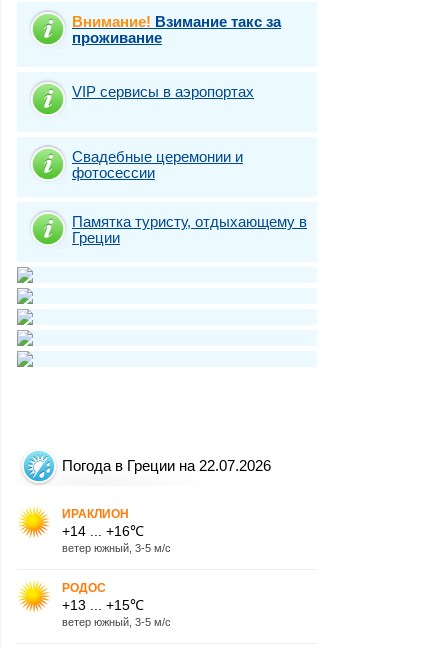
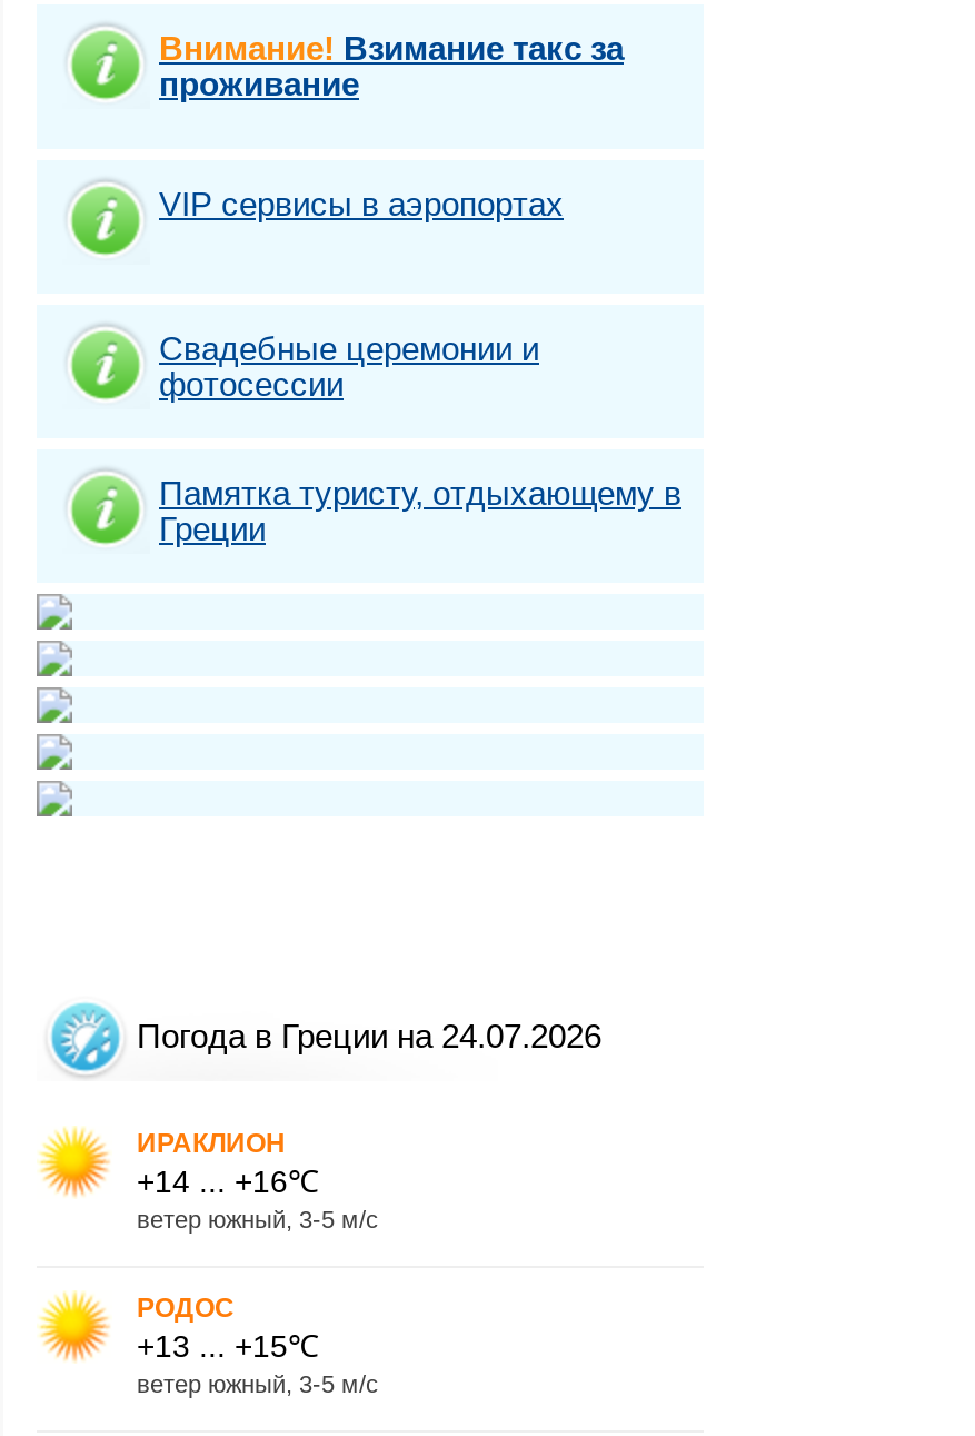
[62,457,271,474] Погода в Греции на 22.07.2026 -> [137,1017,601,1054] Погода в Греции на 24.07.2026

